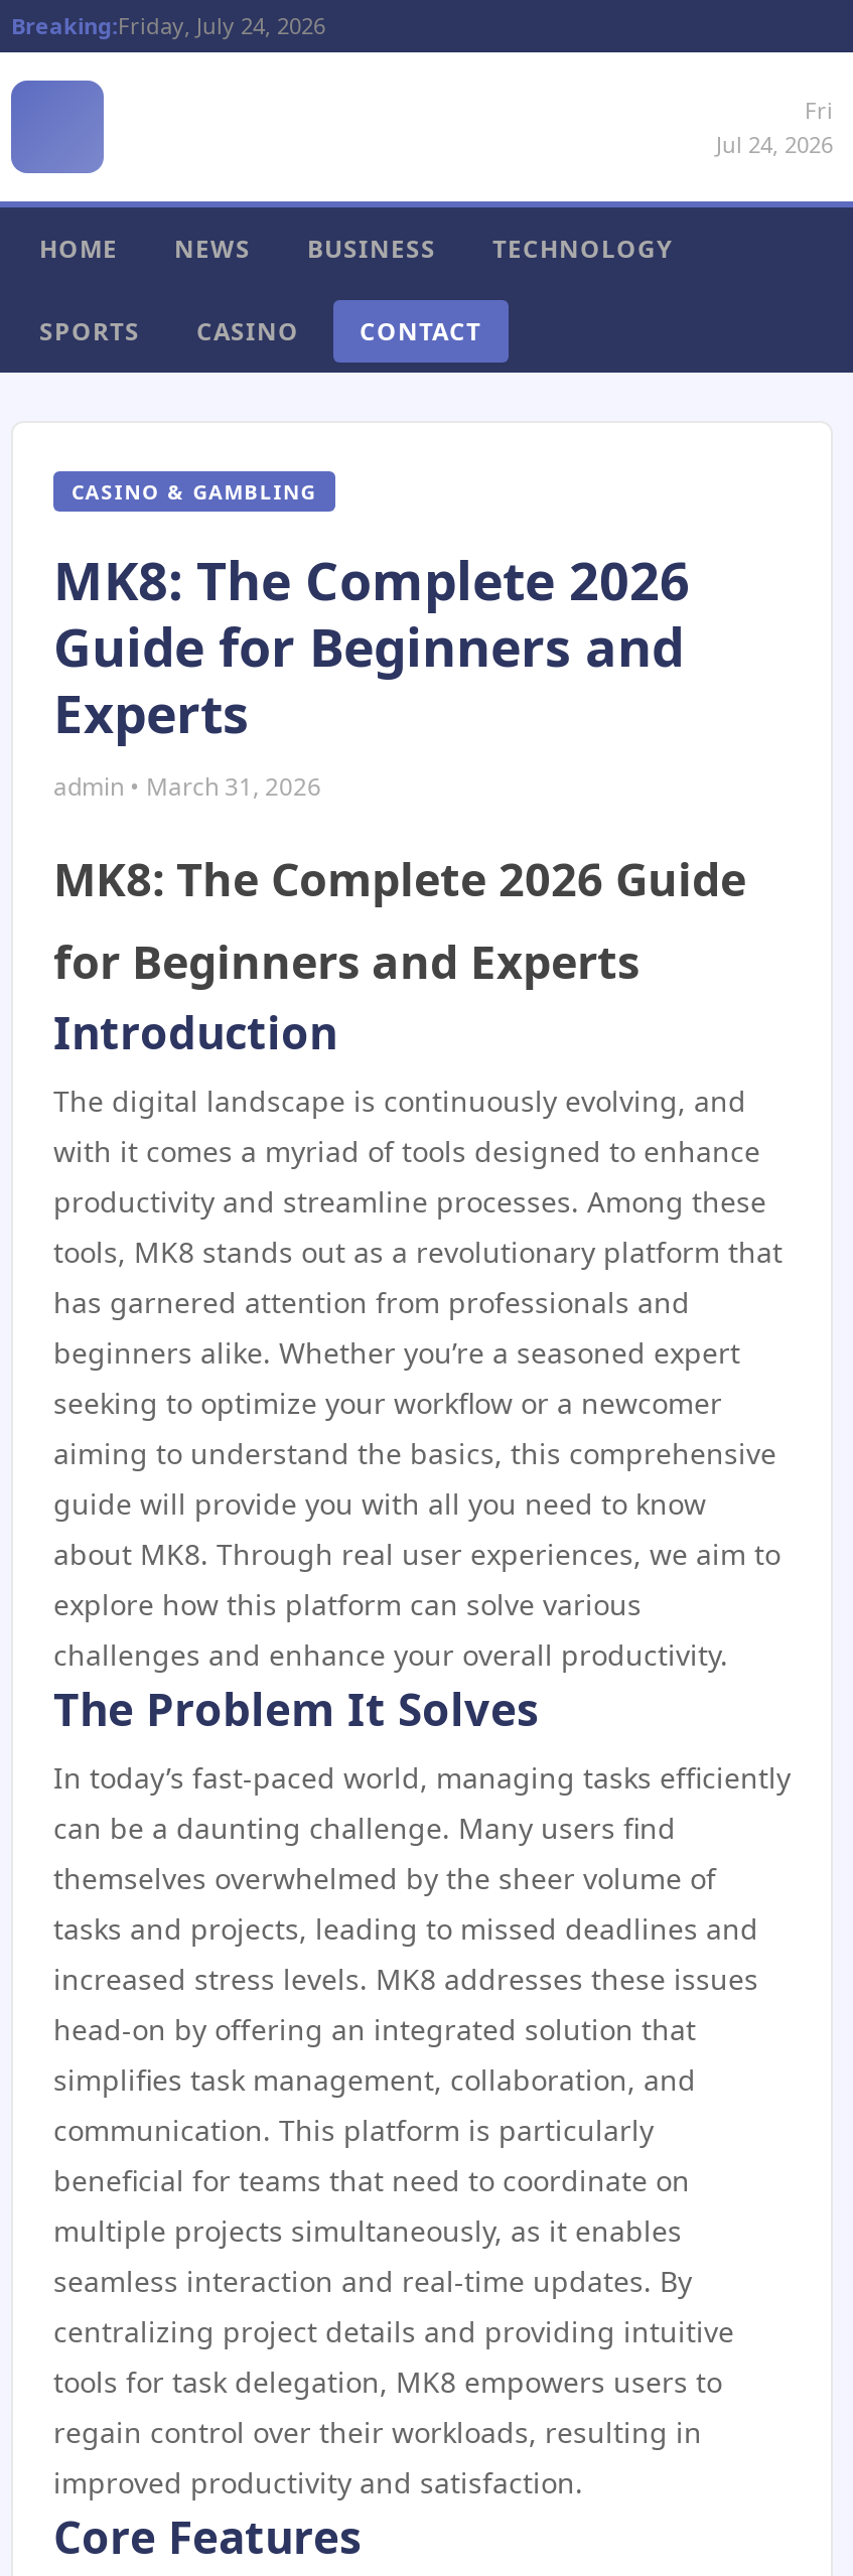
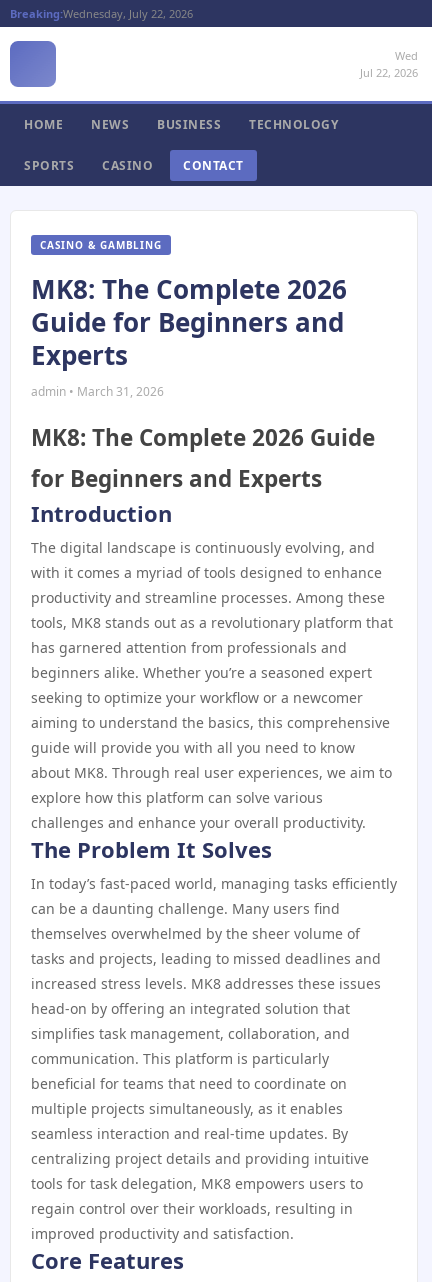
[11,10,325,40] Breaking:Friday, July 24, 2026 -> [10,6,193,21] Breaking:Wednesday, July 22, 2026
[716,95,833,159] Fri | Jul 24, 2026 -> [360,48,418,80] Wed | Jul 22, 2026

